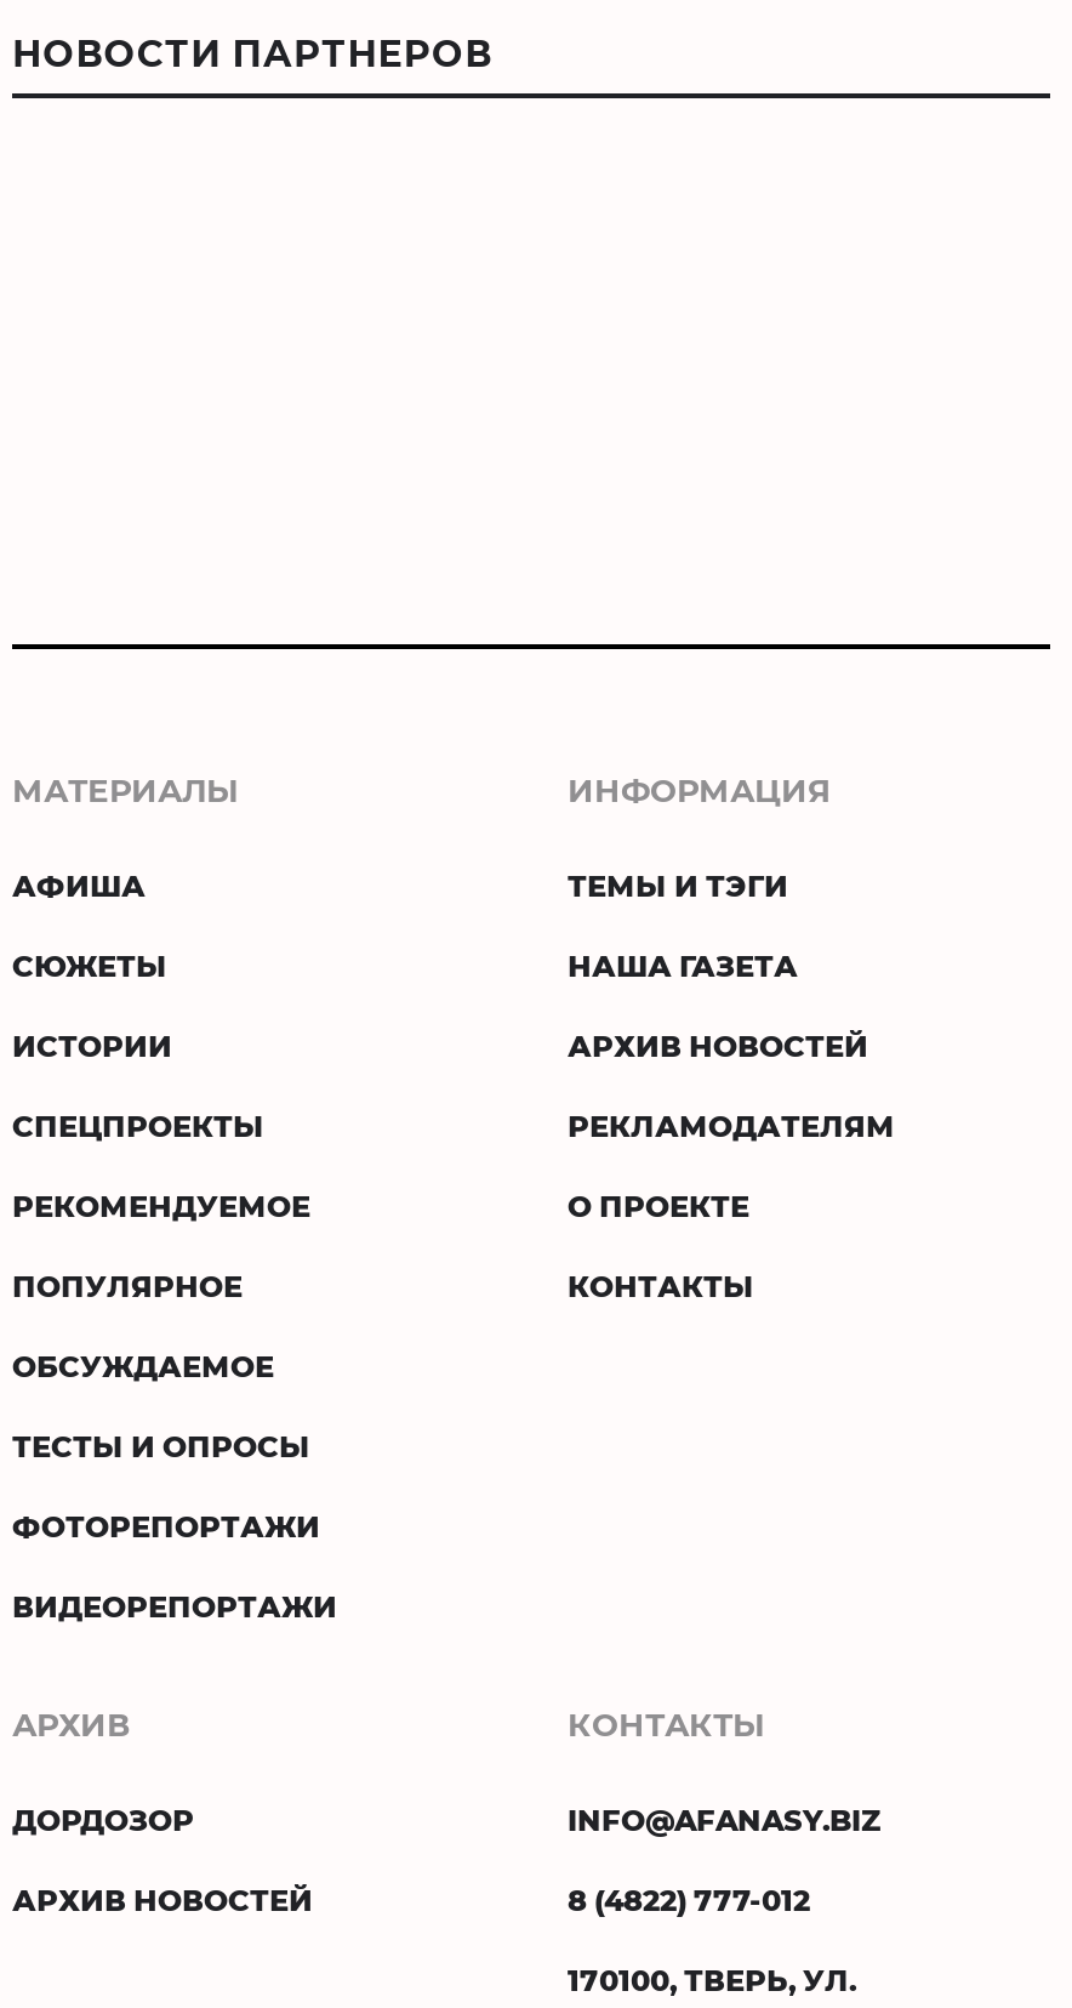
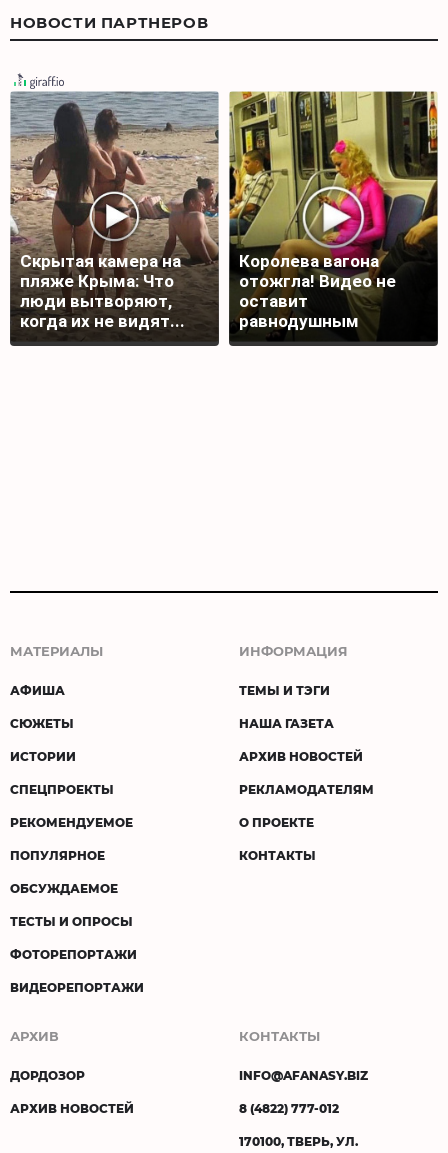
none -> [9,73,220,347] [image] | Скрытая камера на | пляже Крыма: Что | люди вытворяют, | когда их не видят...
none -> [228,90,439,347] [image] | Королева вагона | отожгла! Видео не | оставит | равнодушным

